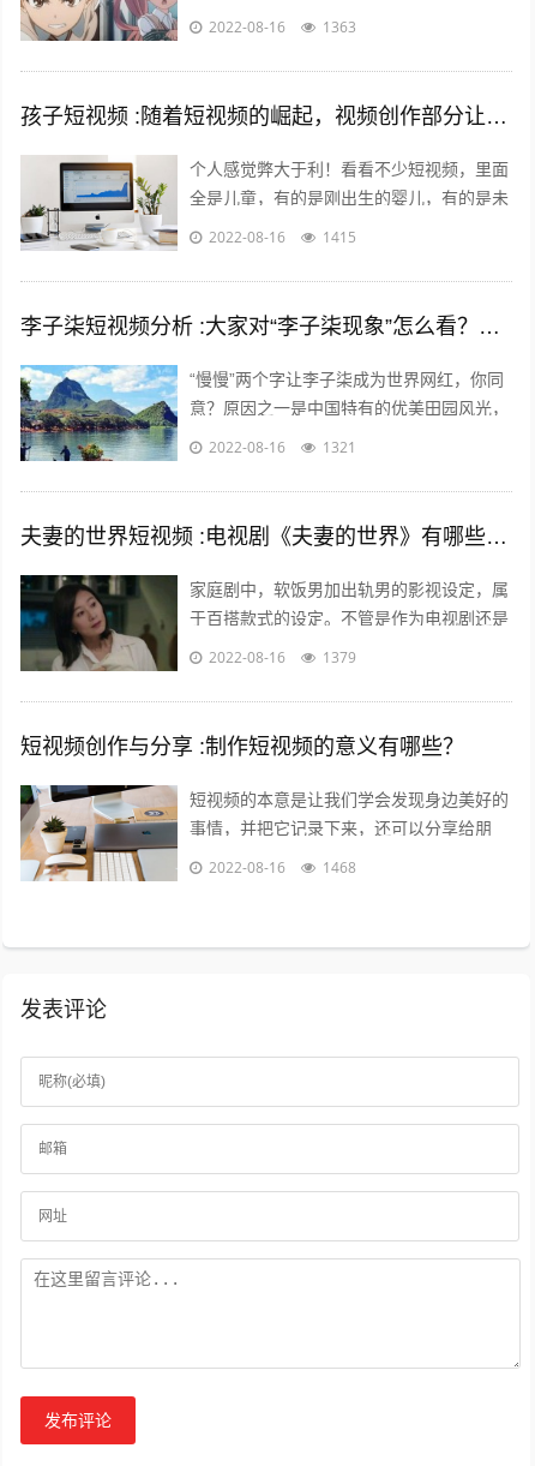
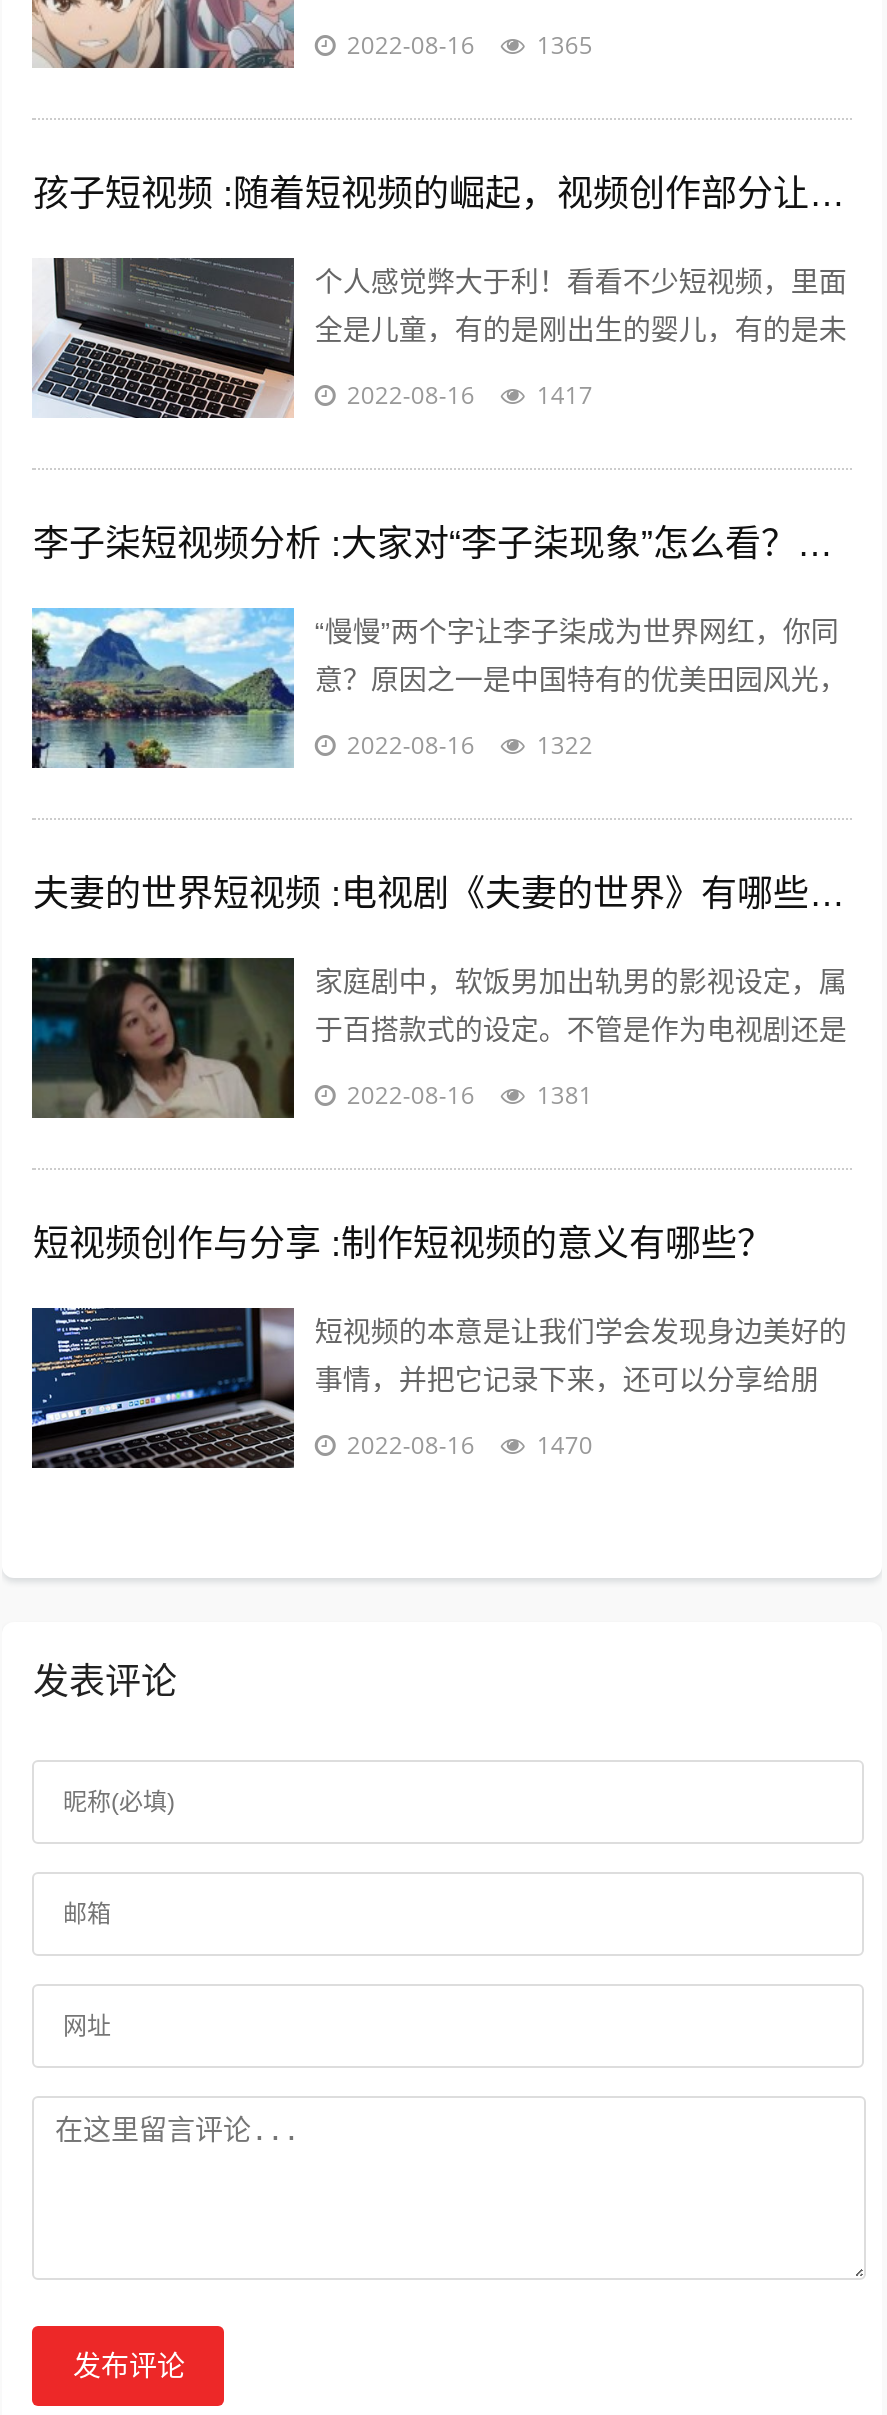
[323,17,357,37] 1363 -> [537,28,593,62] 1365
[19,155,178,251] [image] -> [32,256,296,420] [image]
[323,227,357,247] 1415 -> [537,378,593,412] 1417
[323,437,357,457] 1321 -> [537,728,593,762] 1322
[323,647,357,667] 1379 -> [537,1078,593,1112] 1381
[19,785,179,882] [image] -> [30,1308,296,1470] [image]
[323,857,357,877] 1468 -> [537,1428,593,1462] 1470

